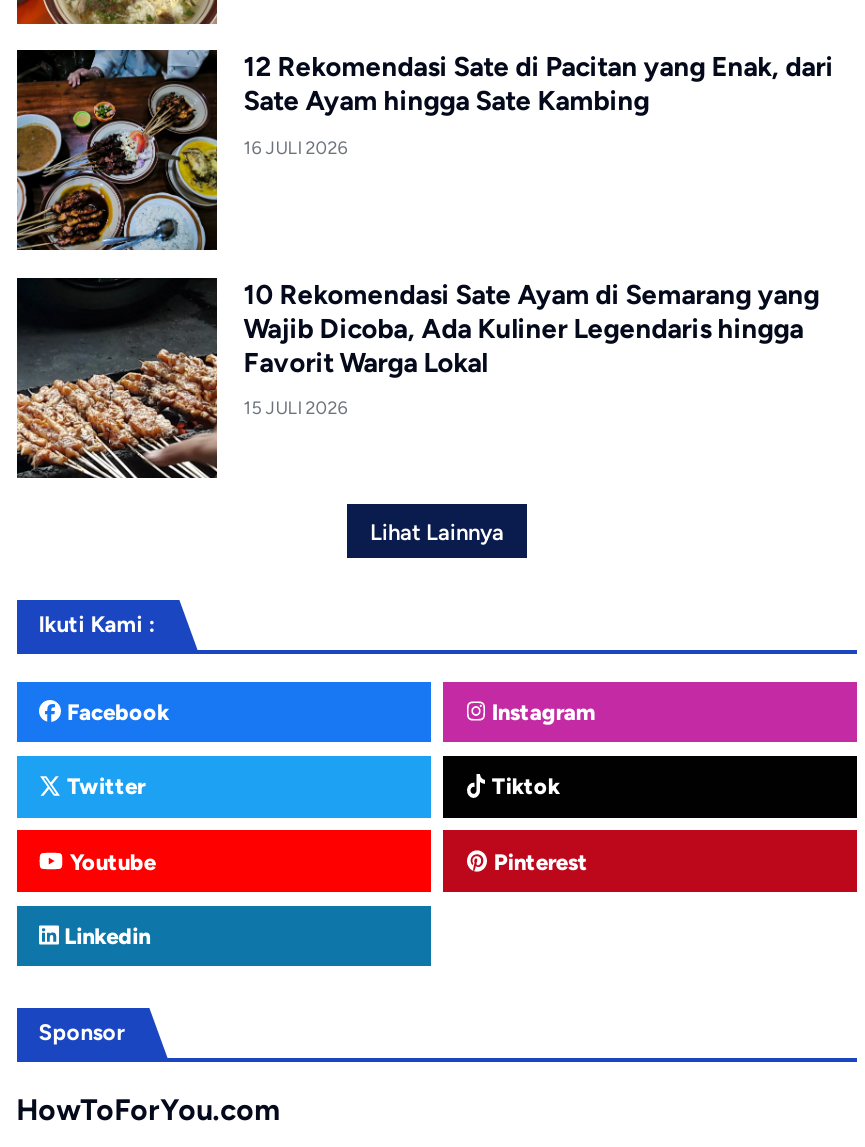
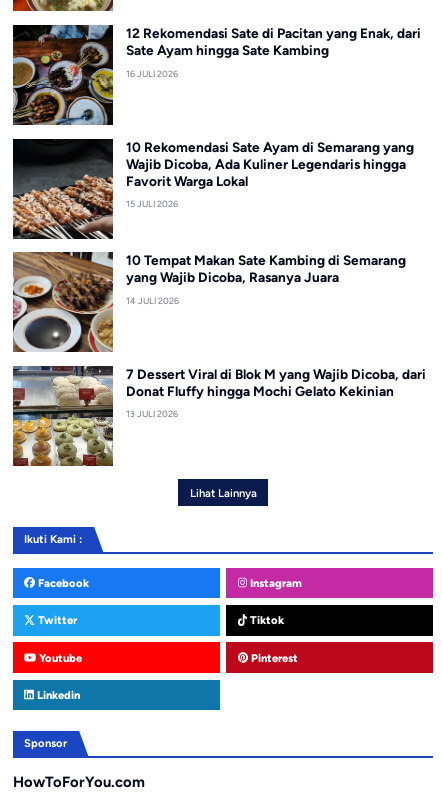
none -> [12,251,406,353] [image] | 10 Tempat Makan Sate Kambing di Semarang | yang Wajib Dicoba, Rasanya Juara | 14 JULI 2026
none -> [12,365,426,467] [image] | 7 Dessert Viral di Blok M yang Wajib Dicoba, dari | Donat Fluffy hingga Mochi Gelato Kekinian | 13 JULI 2026

